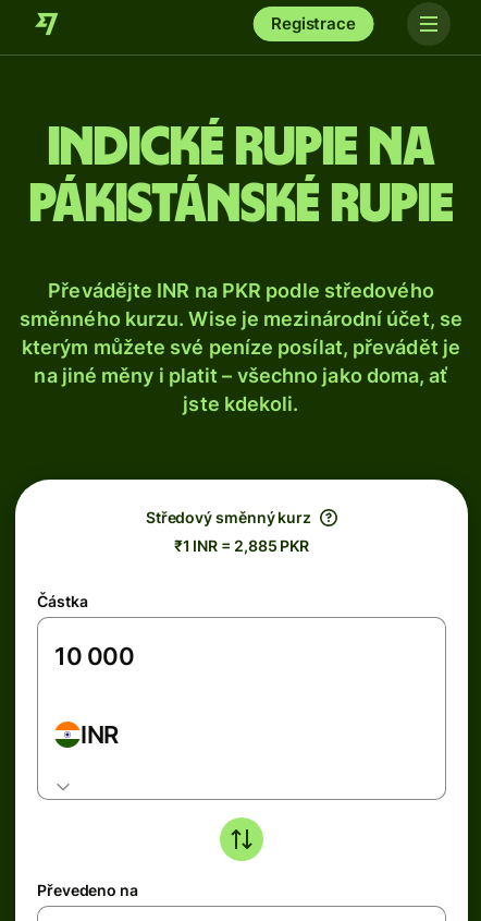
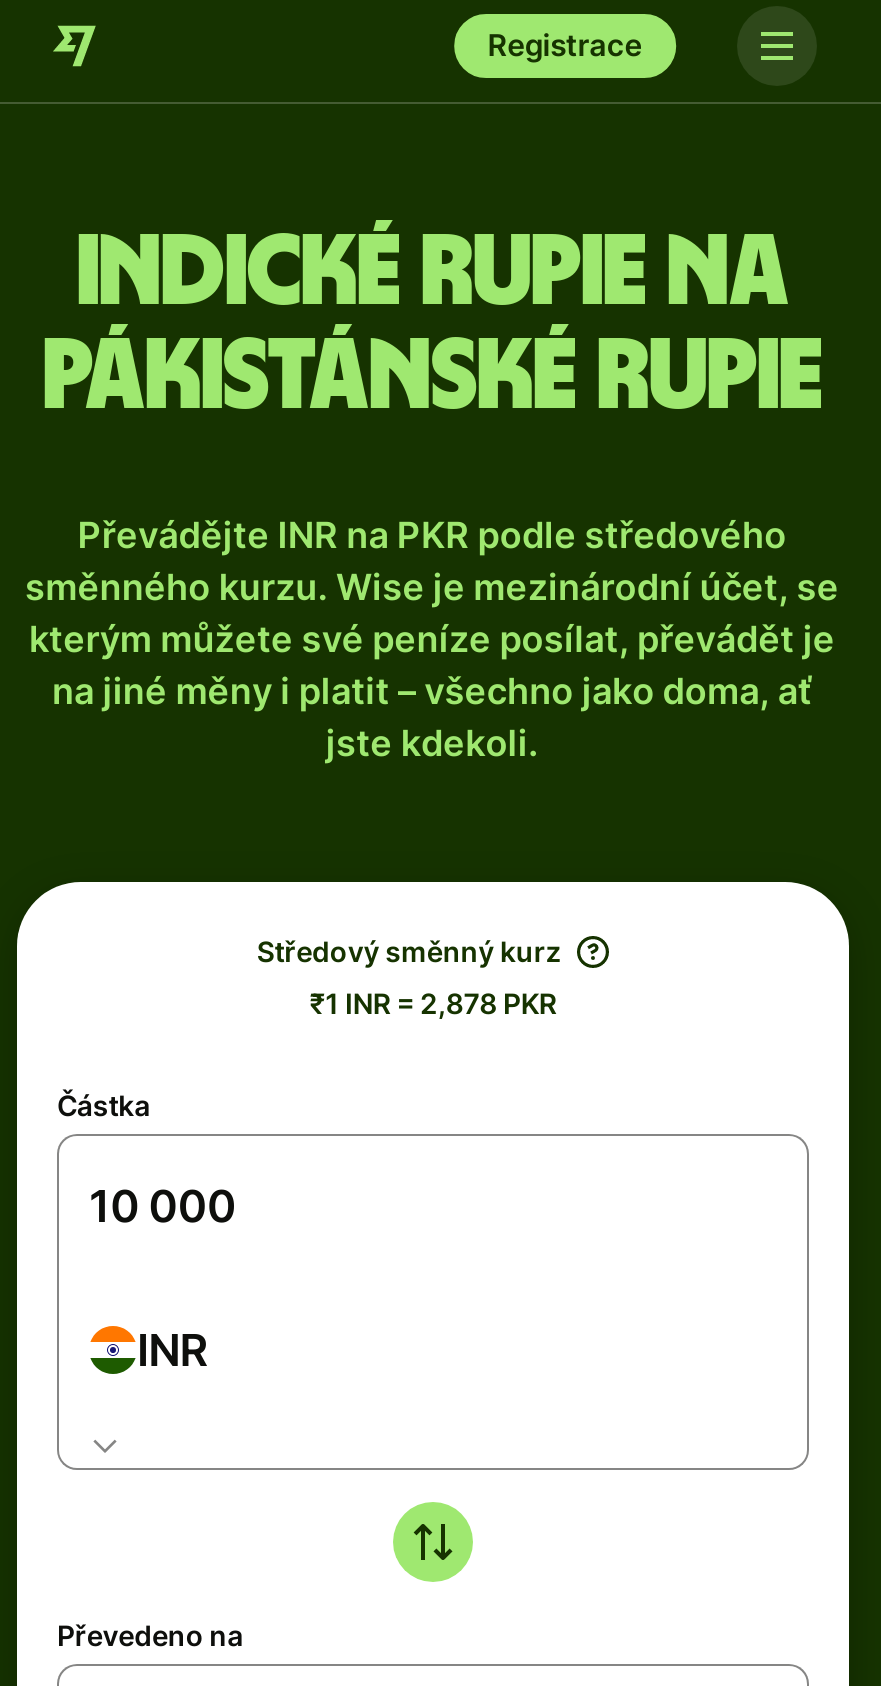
[174,536,309,555] ₹1 INR = 2,885 PKR -> [309,986,557,1020] ₹1 INR = 2,878 PKR

